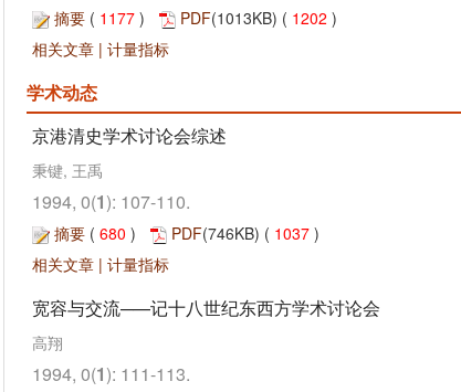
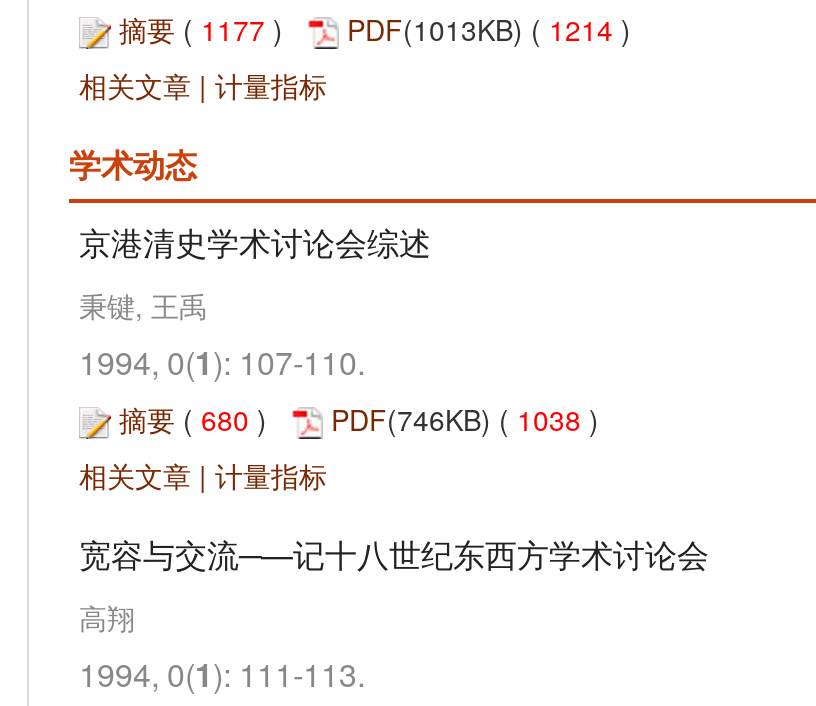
[54,7,346,29] 摘要( 1177) PDF(1013KB) ( 1202) -> [119,9,647,49] 摘要( 1177) PDF(1013KB) ( 1214)
[54,222,328,244] 摘要( 680) PDF(746KB) ( 1037) -> [119,399,615,439] 摘要( 680) PDF(746KB) ( 1038)

